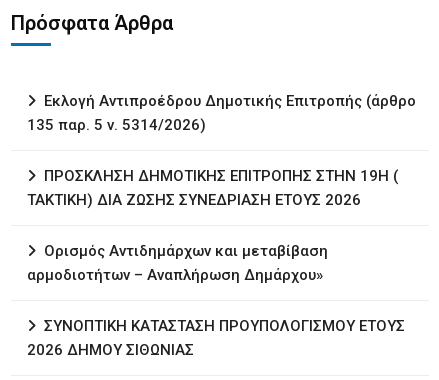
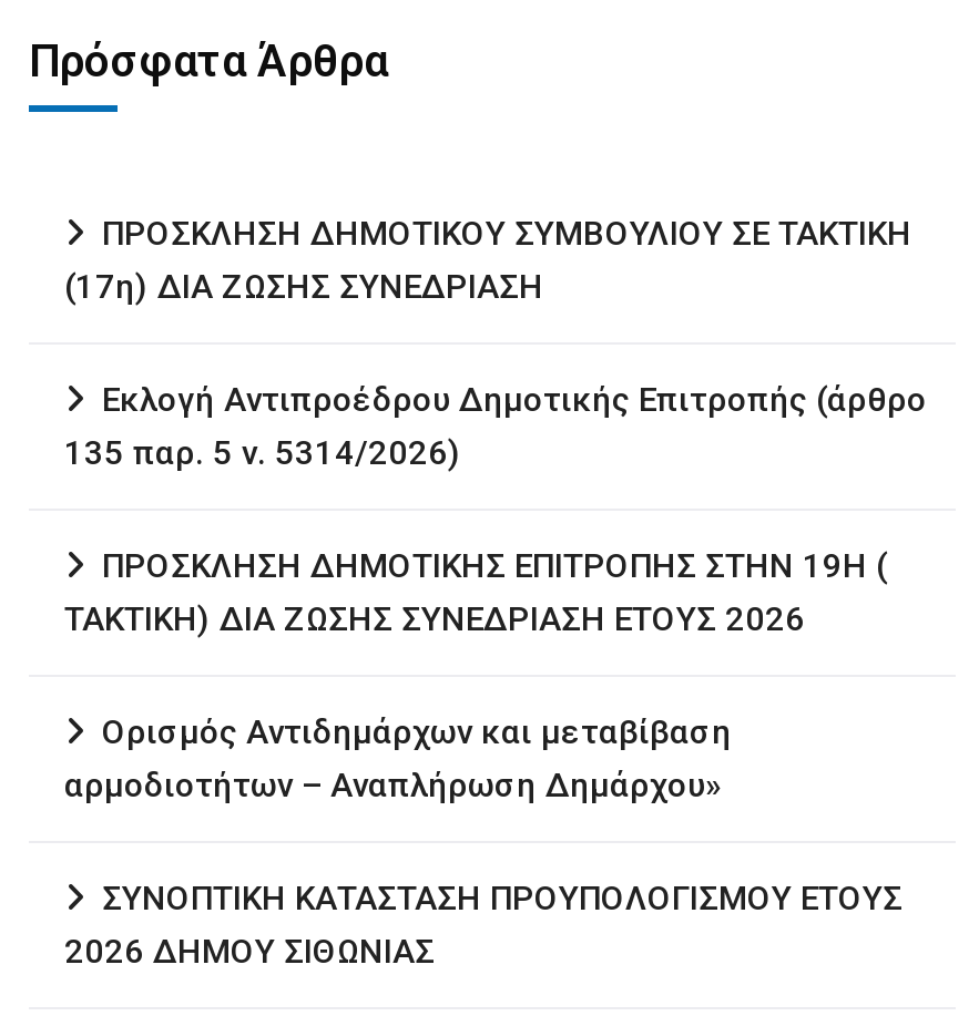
none -> [64,213,911,306] ΠΡΟΣΚΛΗΣΗ ΔΗΜΟΤΙΚΟΥ ΣΥΜΒΟΥΛΙΟΥ ΣΕ ΤΑΚΤΙΚΗ | (17η) ΔΙΑ ΖΩΣΗΣ ΣΥΝΕΔΡΙΑΣΗ

